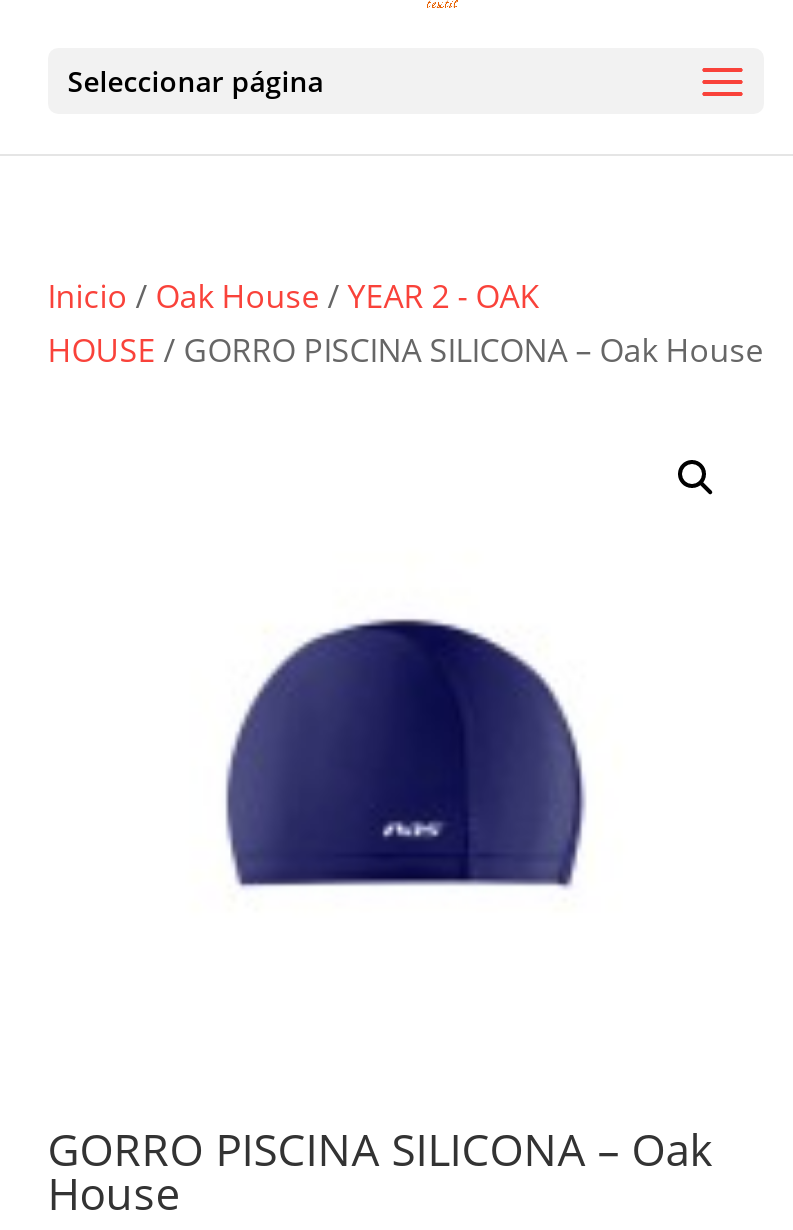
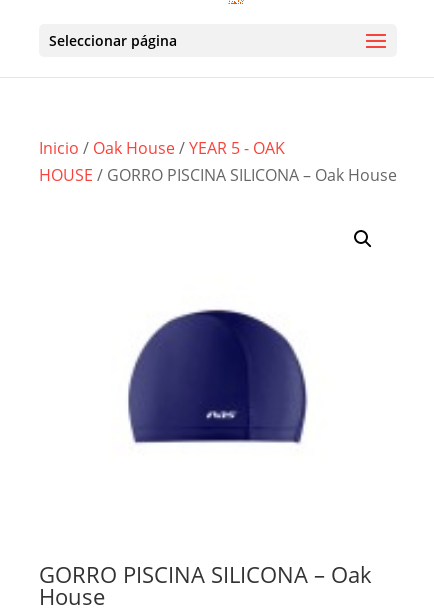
[48,274,540,318] Inicio / Oak House / YEAR 2 - OAK -> [39,137,285,159] Inicio / Oak House / YEAR 5 - OAK

